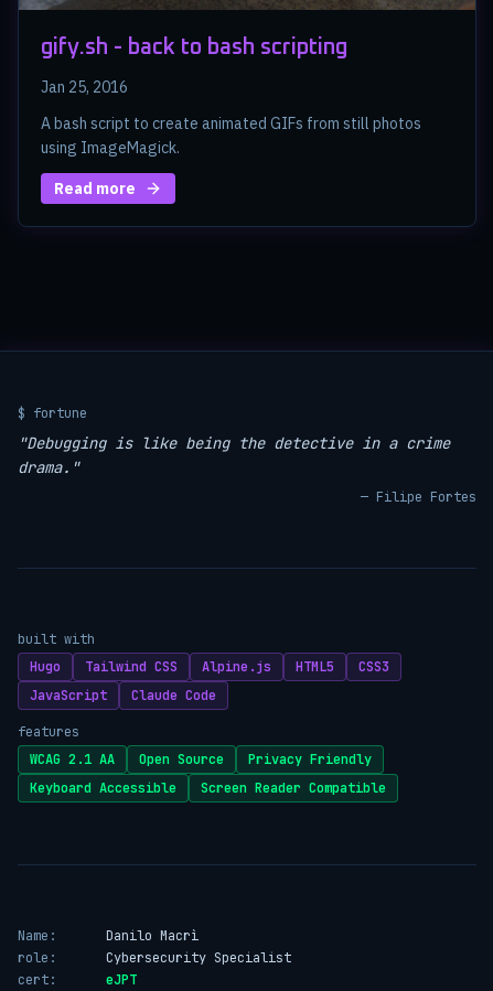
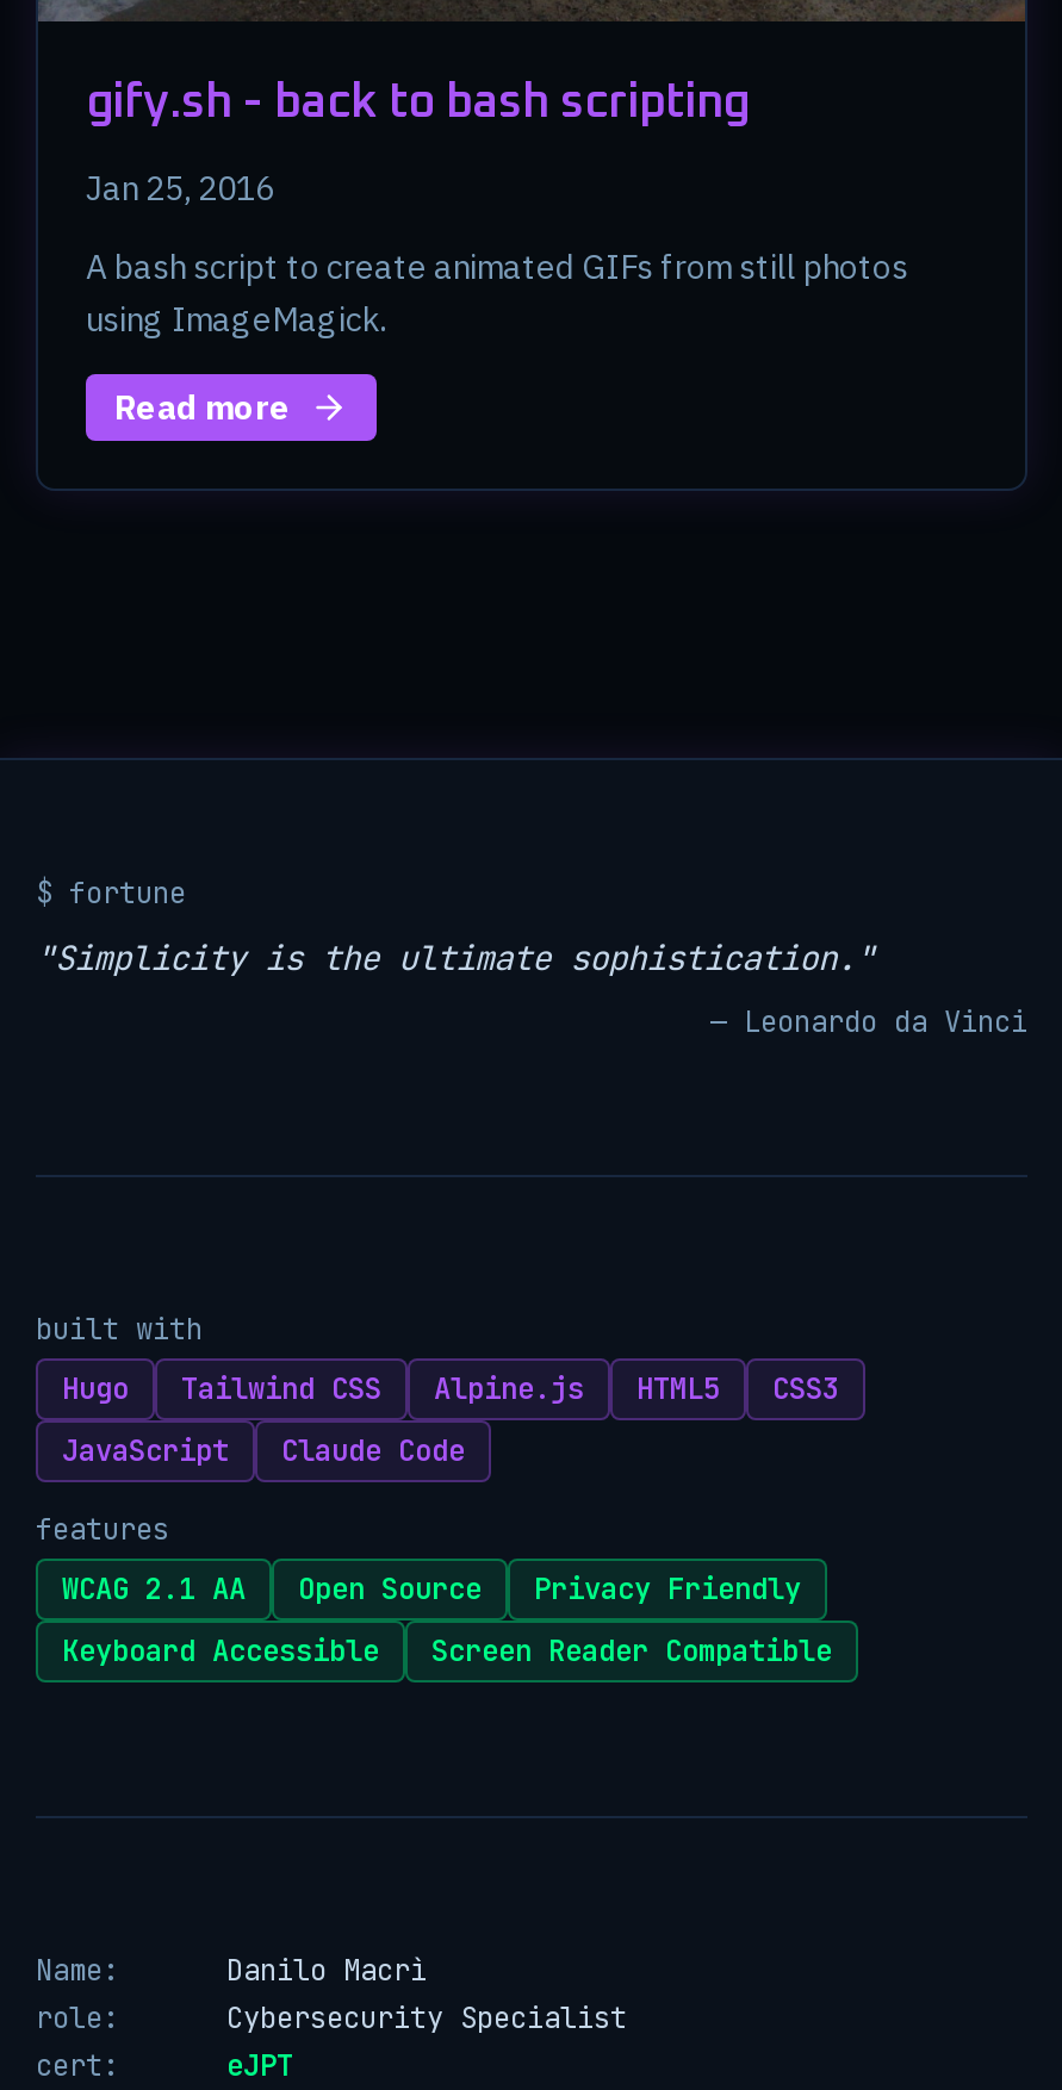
[18,433,450,477] "Debugging is like being the detective in a crime | drama." -> [36,935,875,978] "Simplicity is the ultimate sophistication."
[361,488,476,505] — Filipe Fortes -> [710,1002,1027,1040] — Leonardo da Vinci

